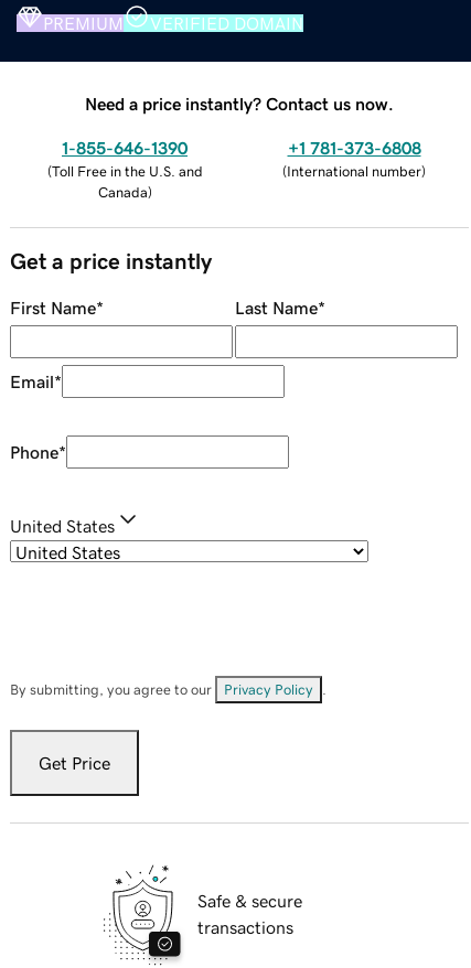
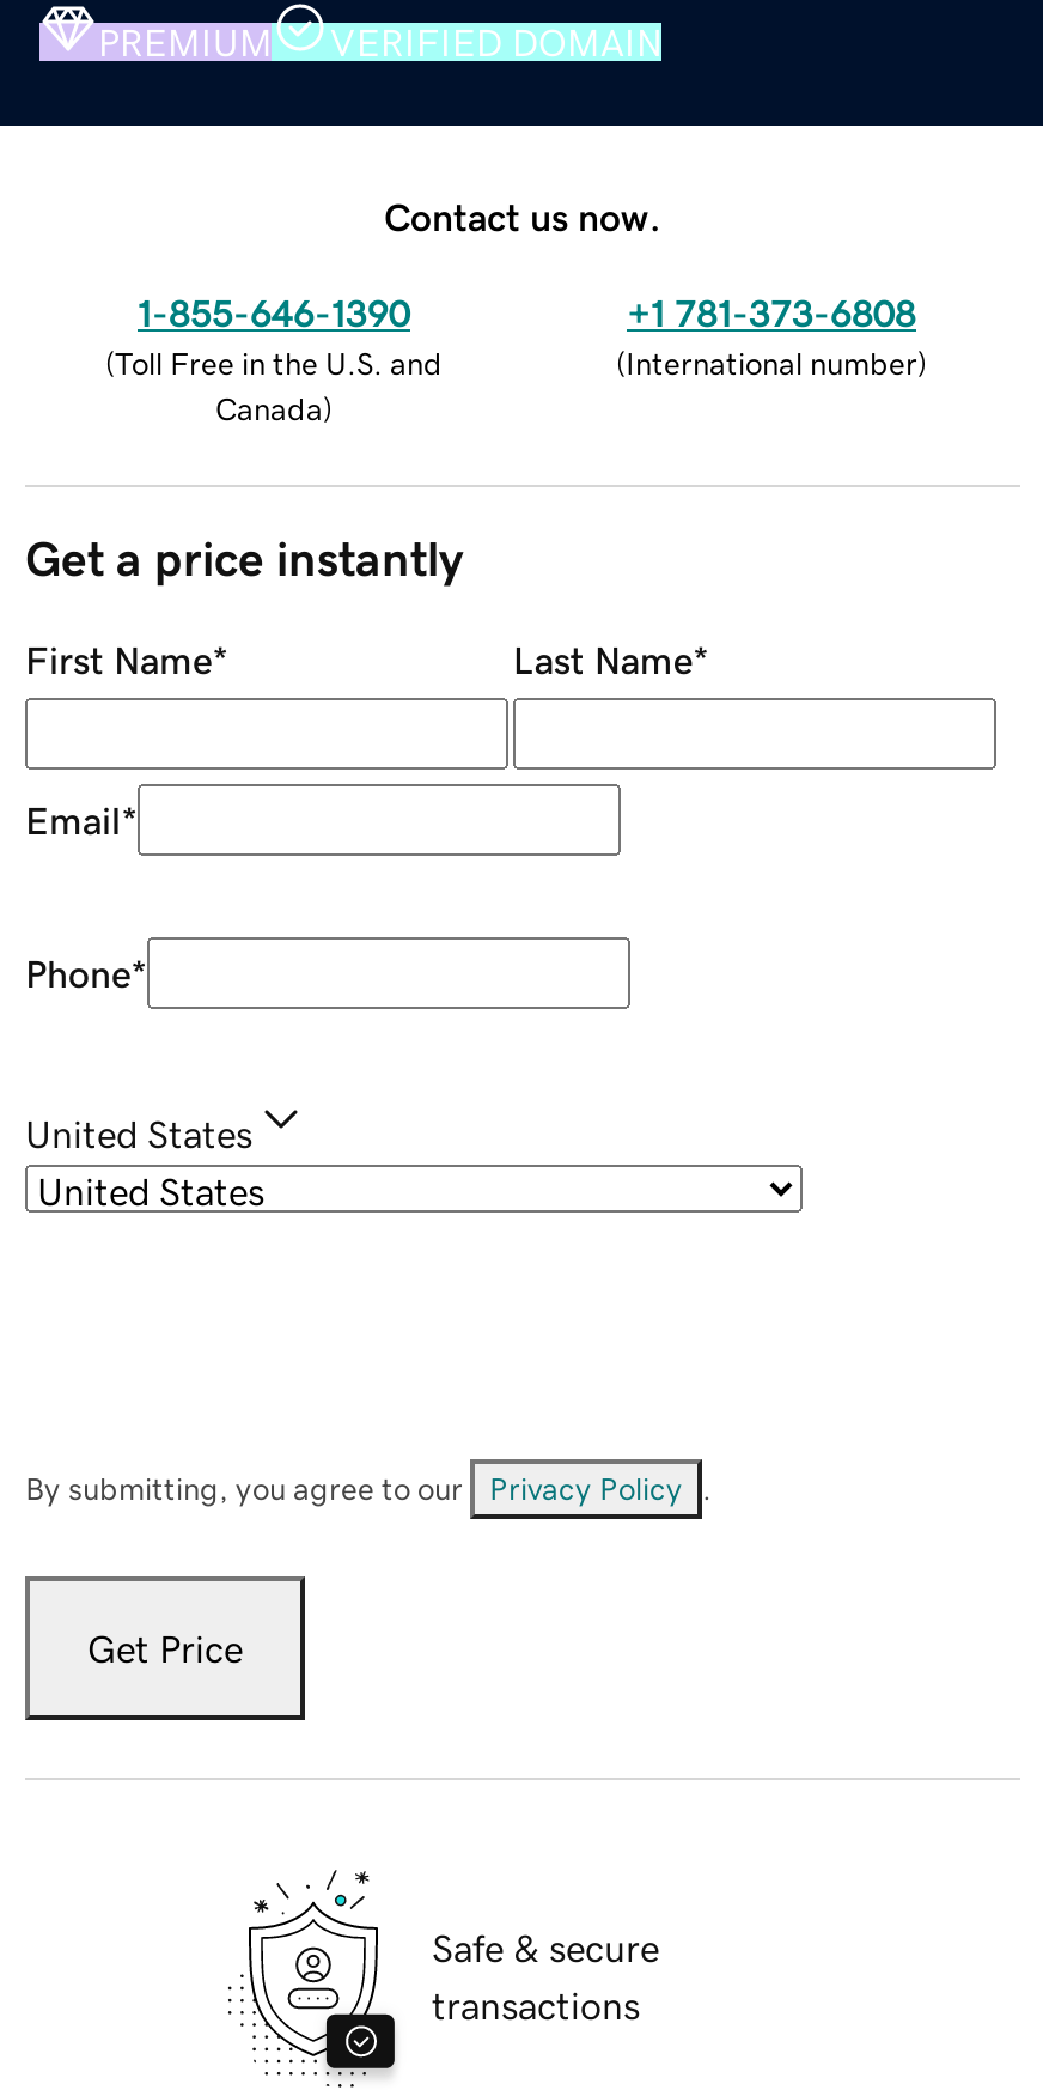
[85,94,394,112] Need a price instantly? Contact us now. -> [384,197,661,235] Contact us now.

